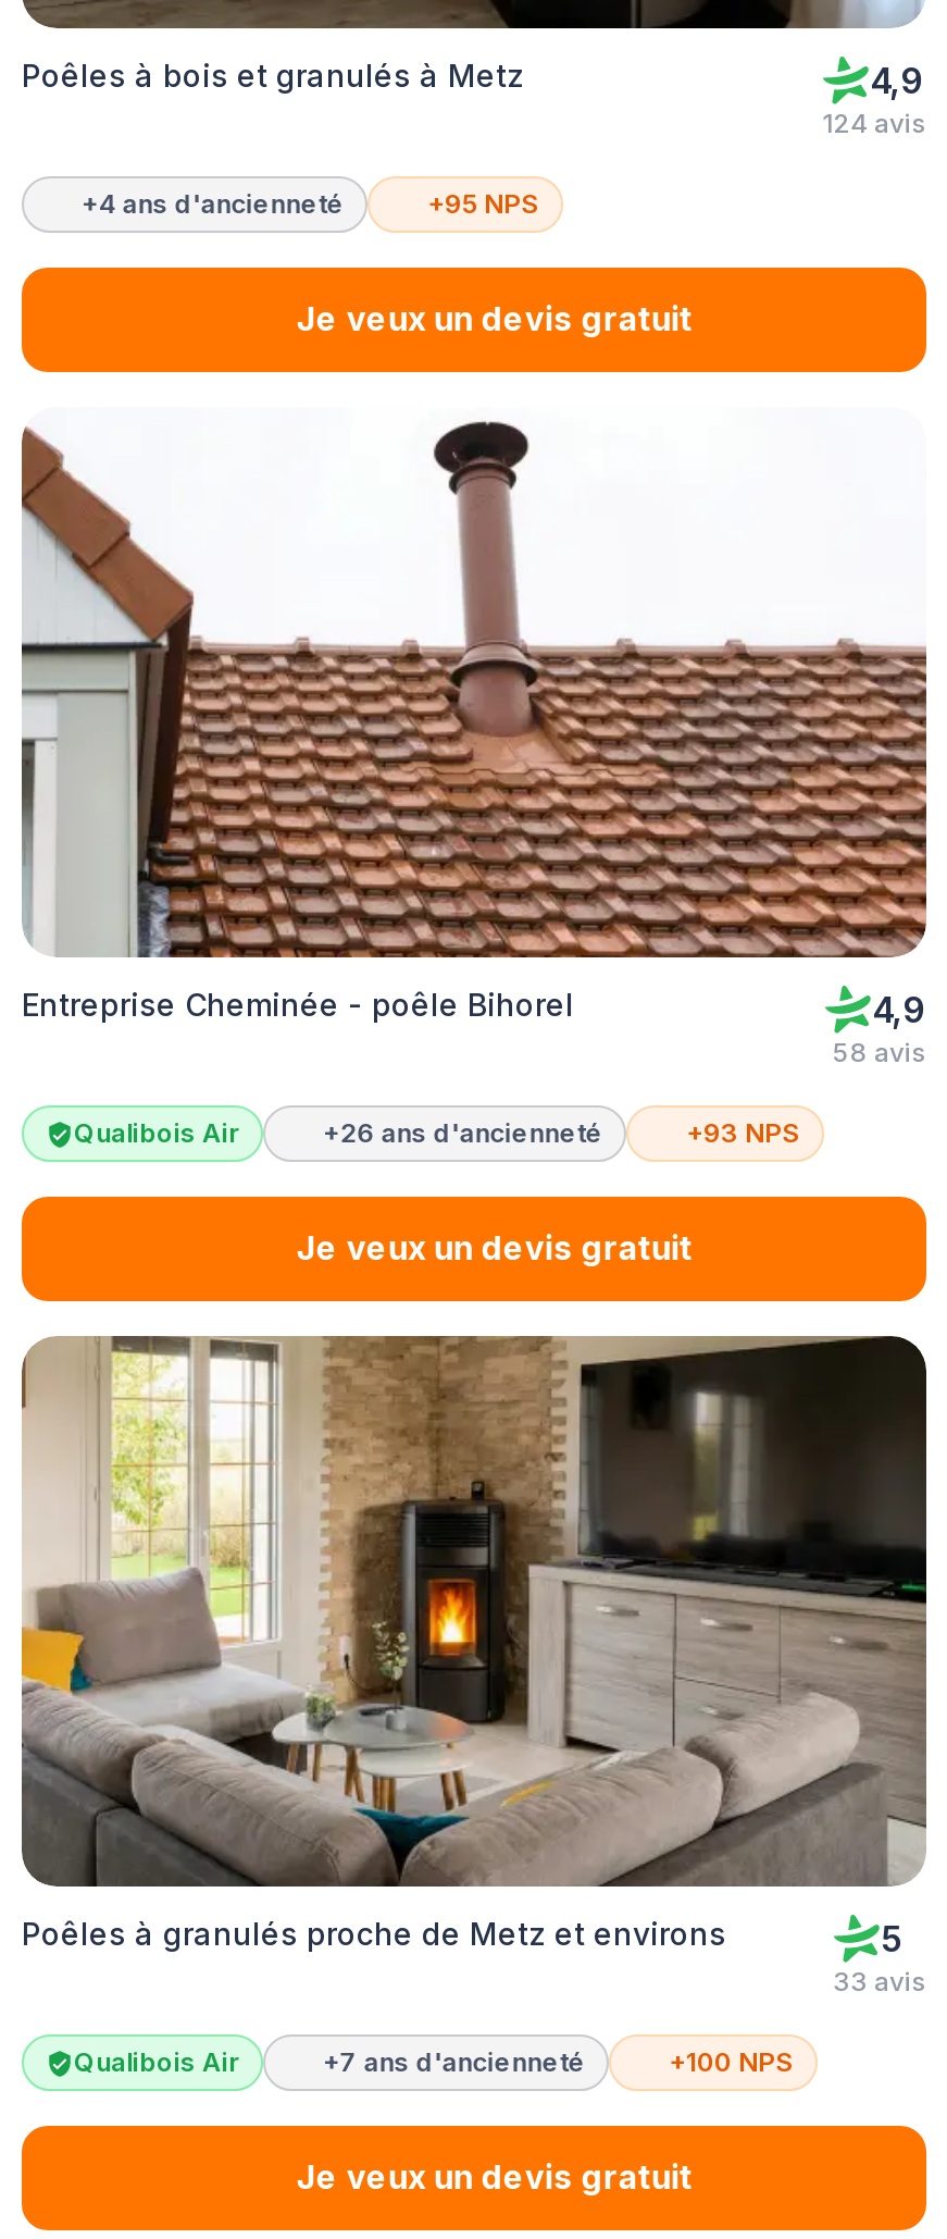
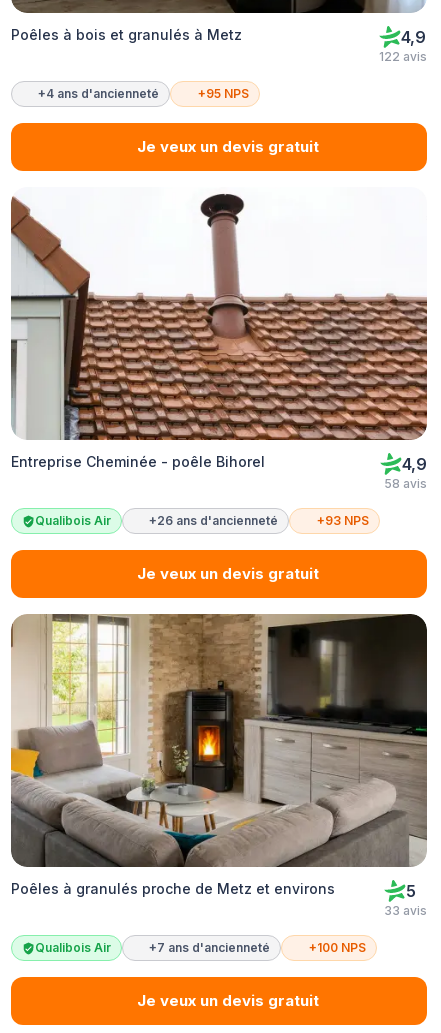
[822,107,926,139] 124 avis -> [379,49,427,64] 122 avis

